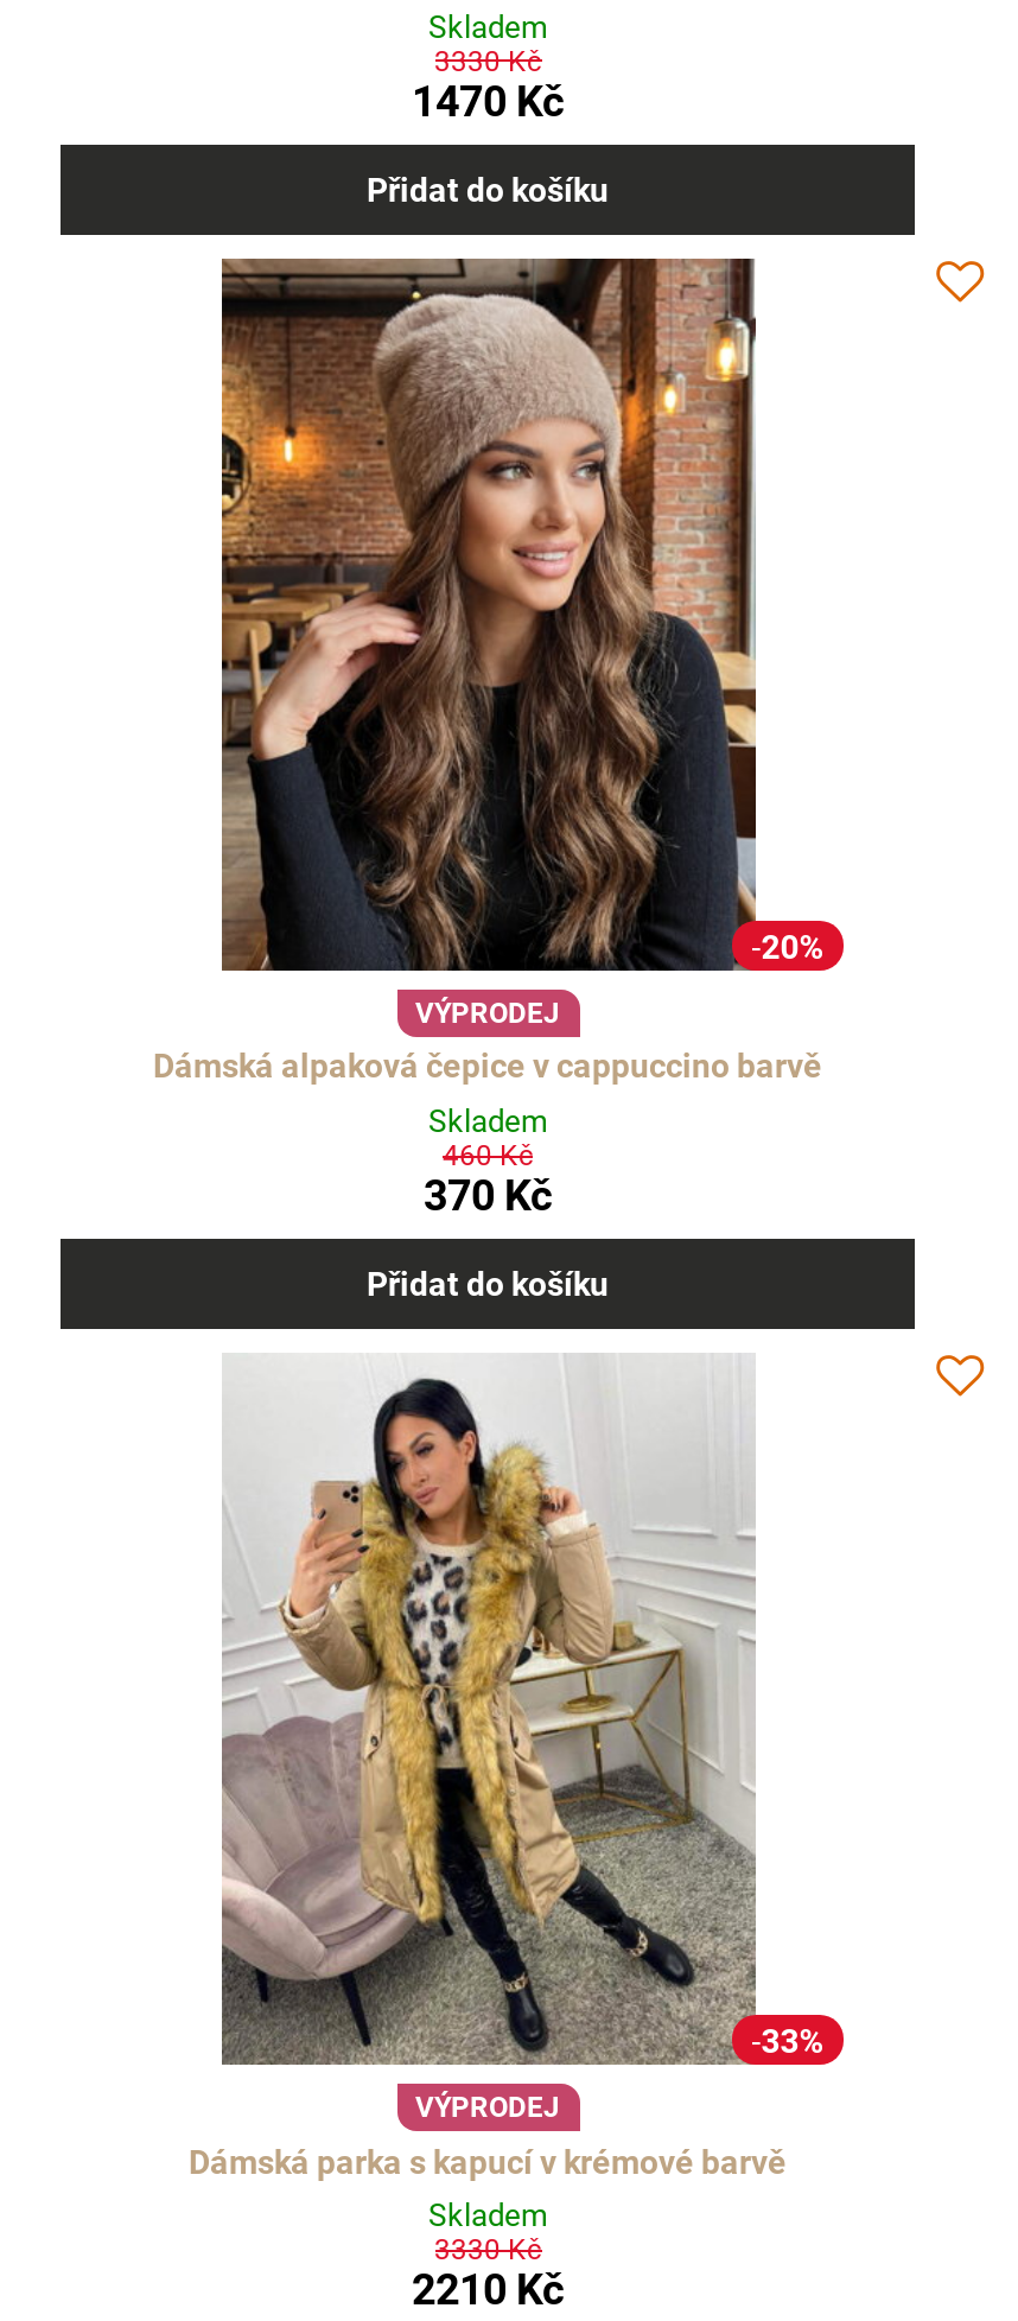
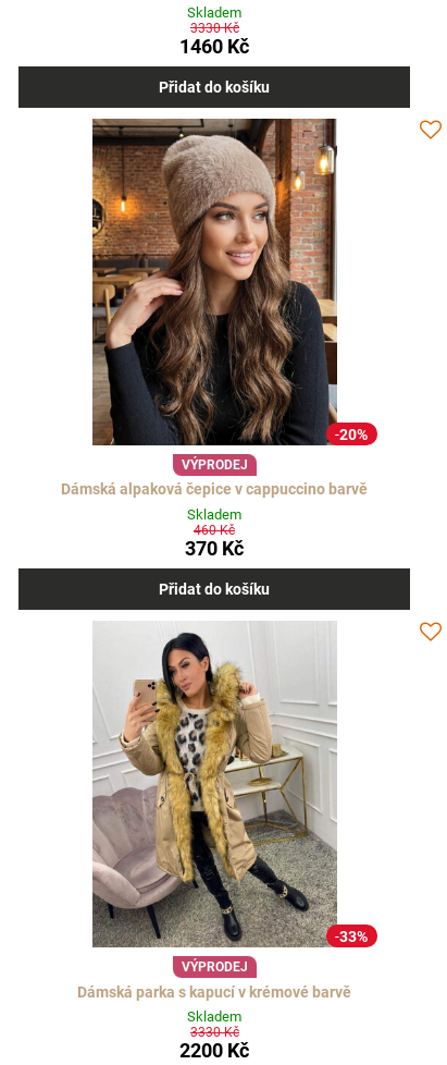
[412,75,564,125] 1470 Kč -> [179,34,249,57] 1460 Kč
[412,2264,564,2313] 2210 Kč -> [179,1039,249,1062] 2200 Kč

